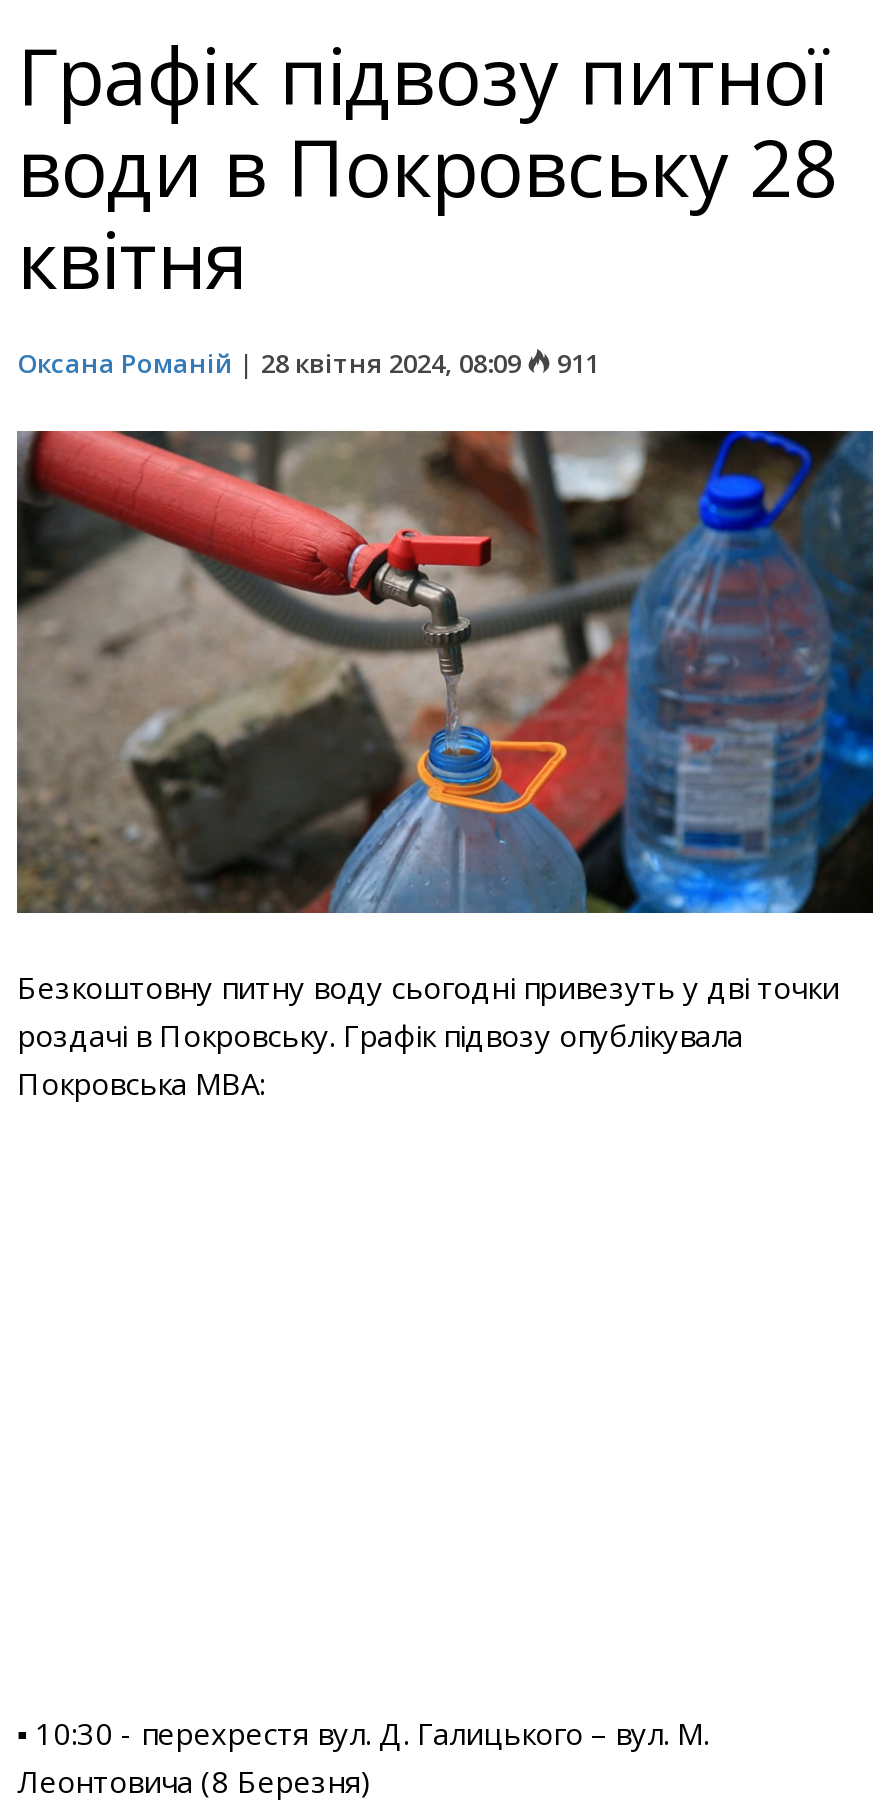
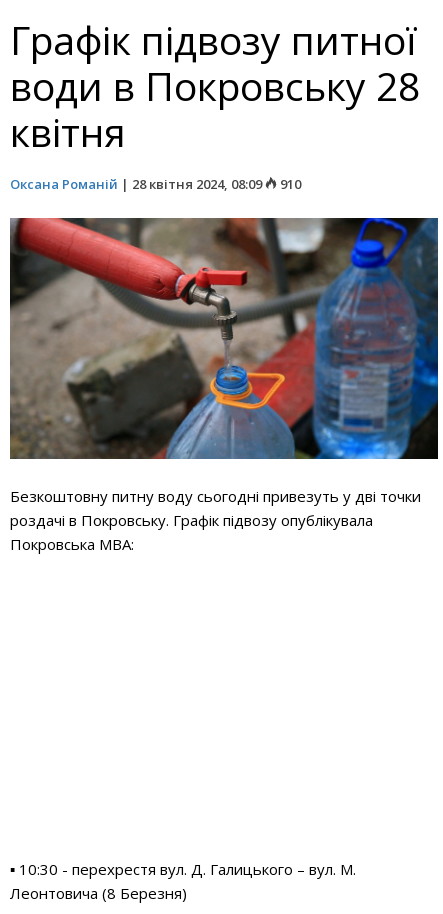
[551,345,599,381] 911 -> [277,175,301,193] 910

